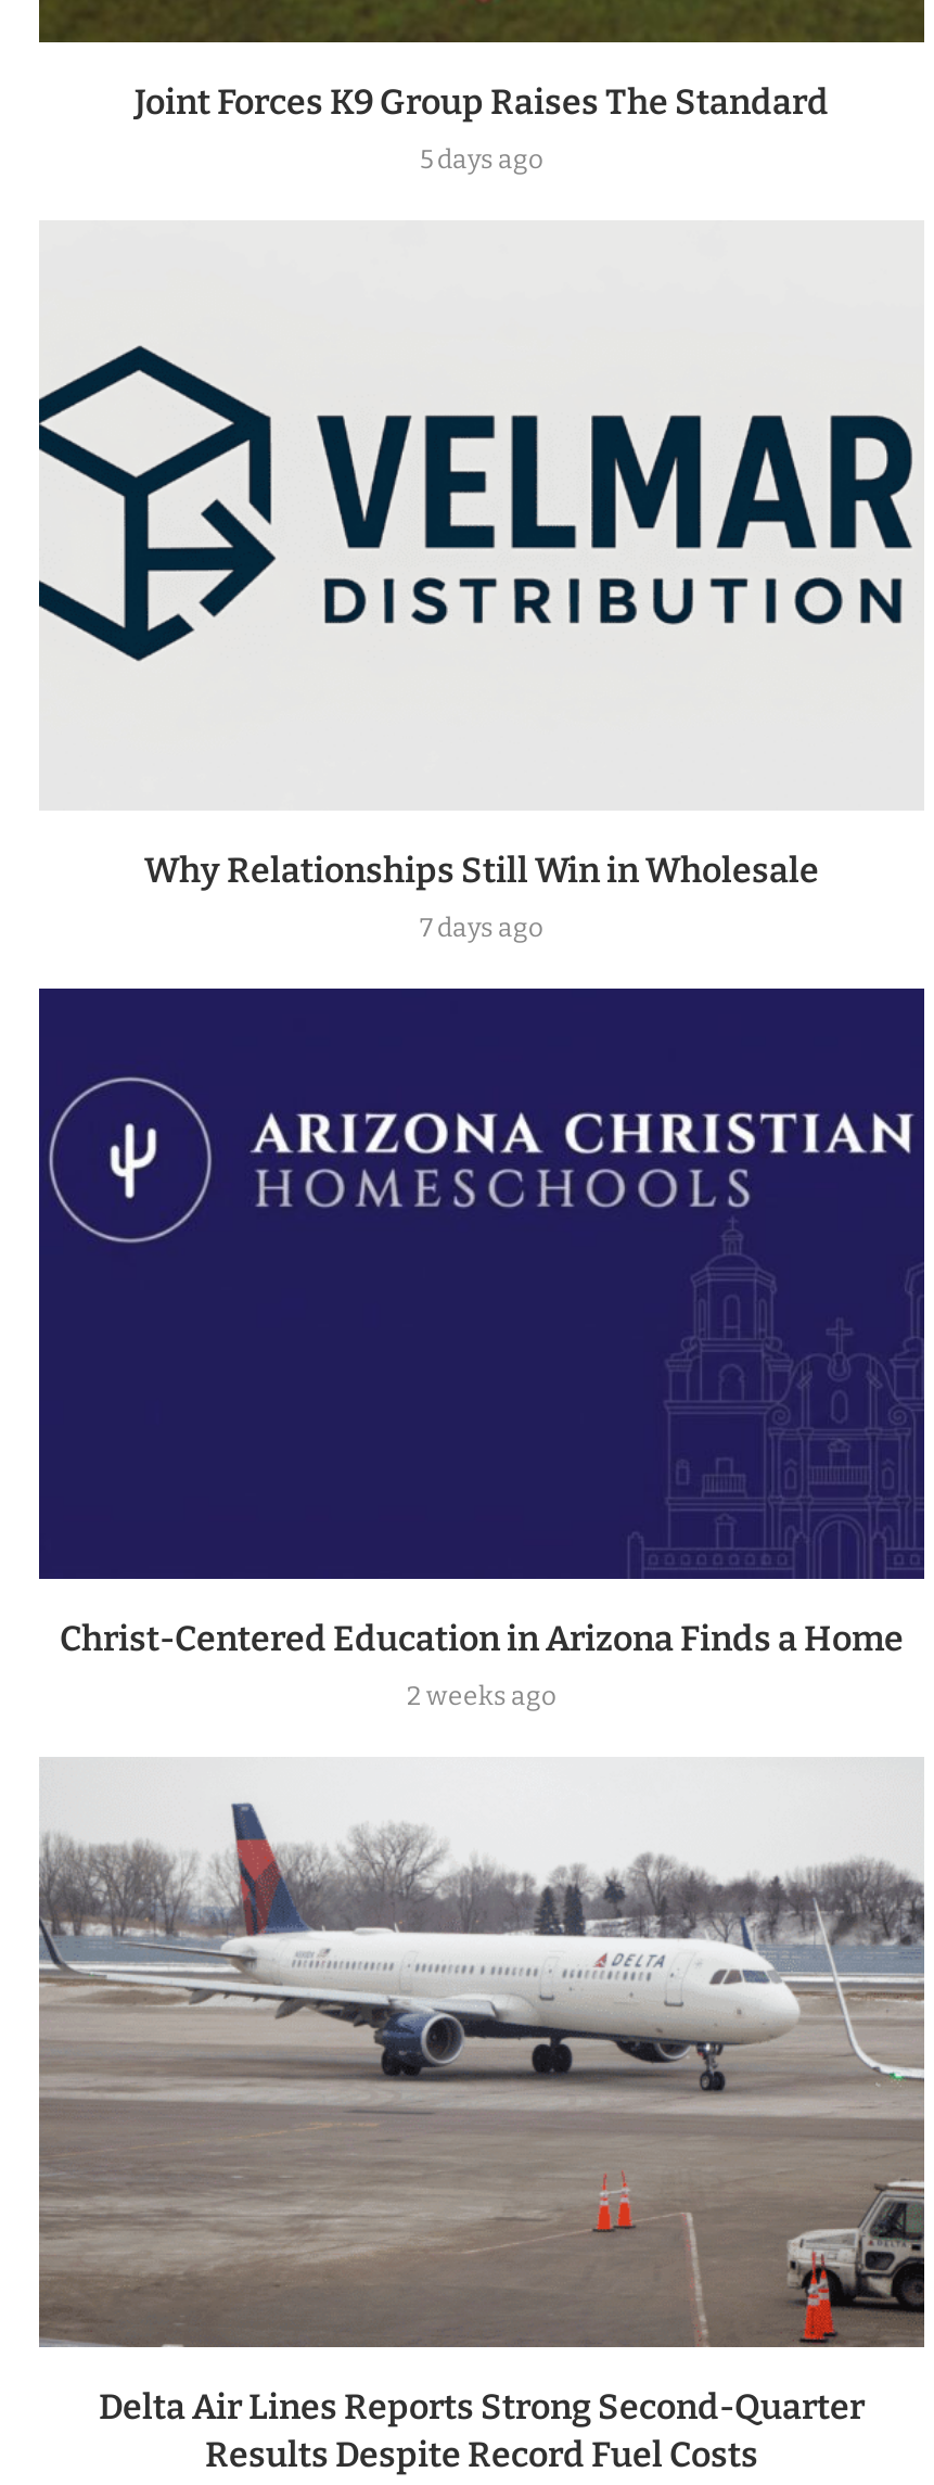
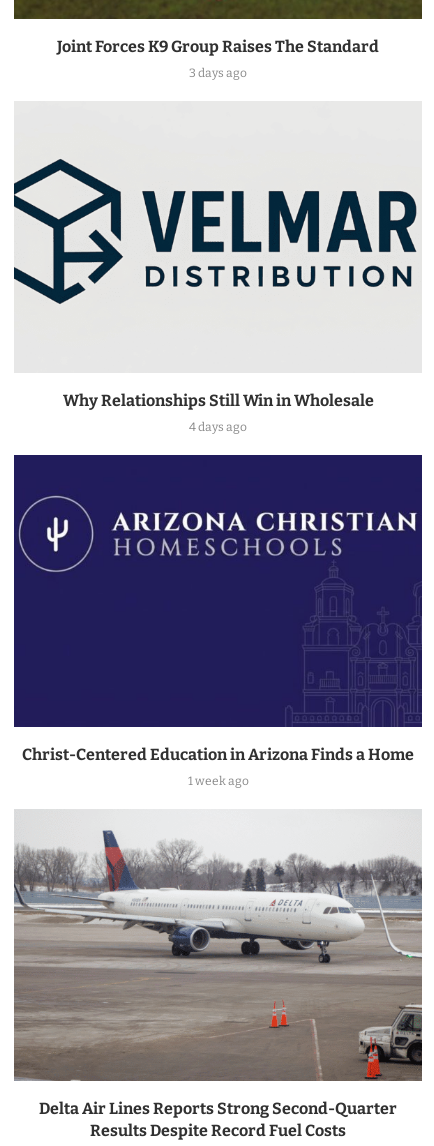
[420,143,543,174] 5 days ago -> [189,66,247,80] 3 days ago
[420,912,543,942] 7 days ago -> [189,420,247,434] 4 days ago
[407,1680,556,1710] 2 weeks ago -> [187,774,248,788] 1 week ago

